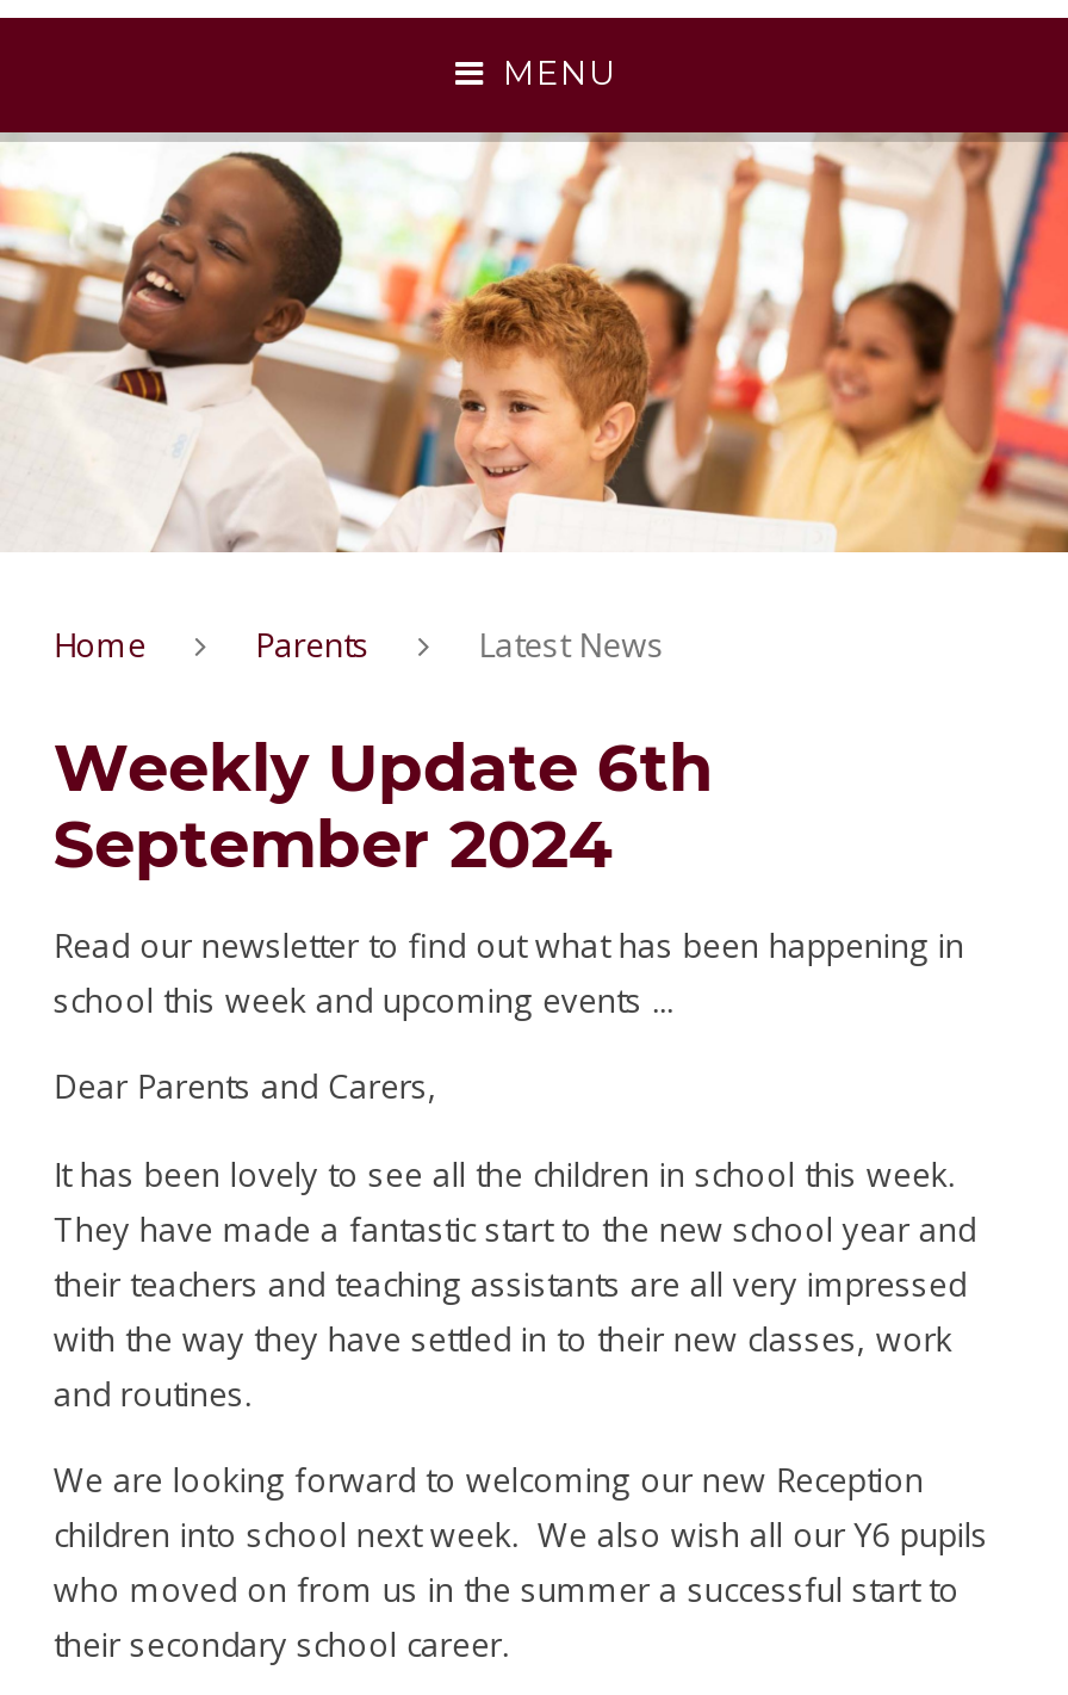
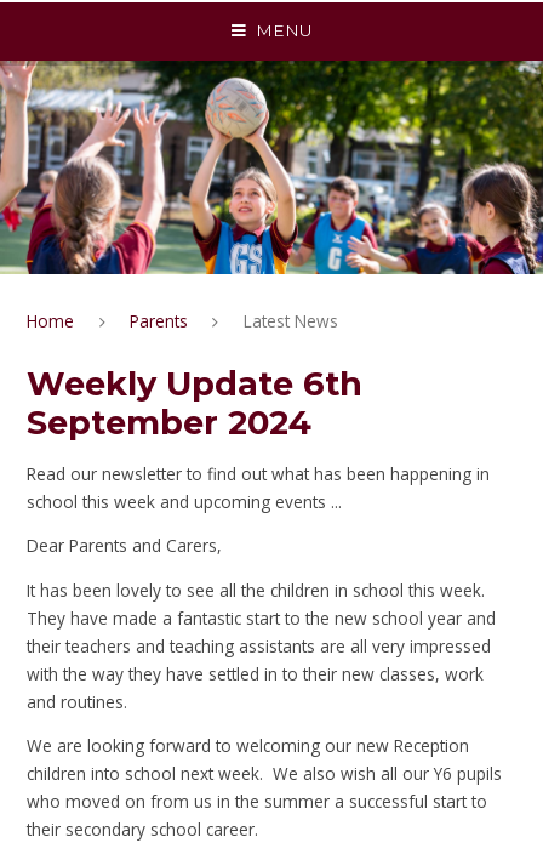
[7,130,1061,555] [image] -> [4,59,539,275] [image]

